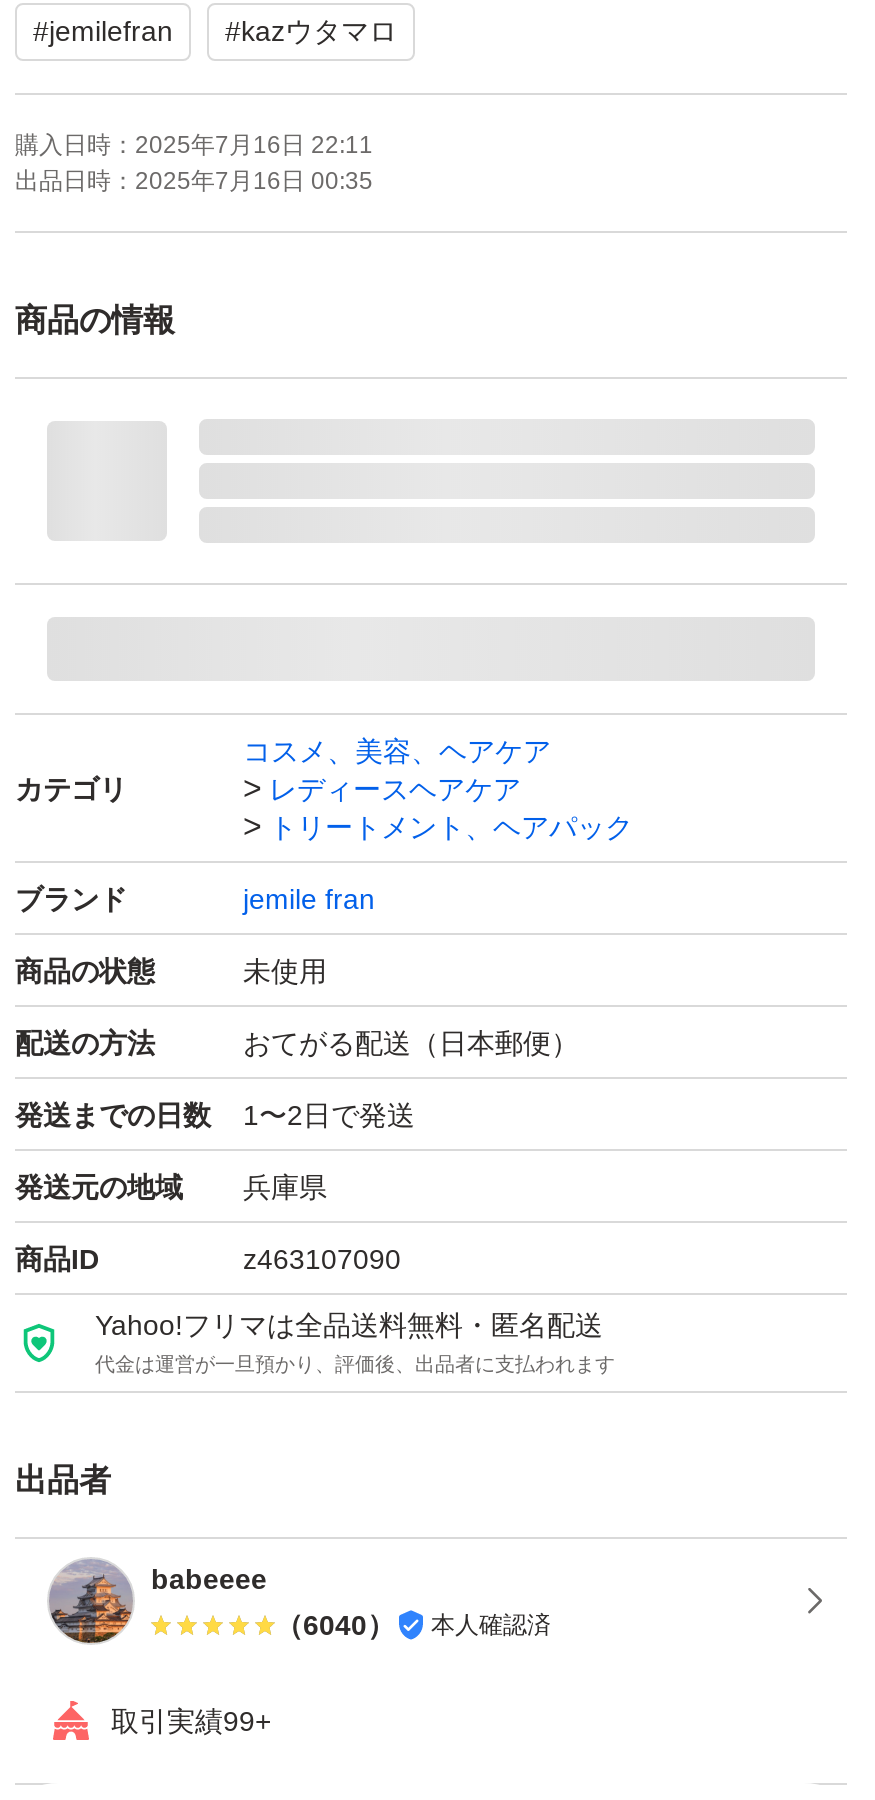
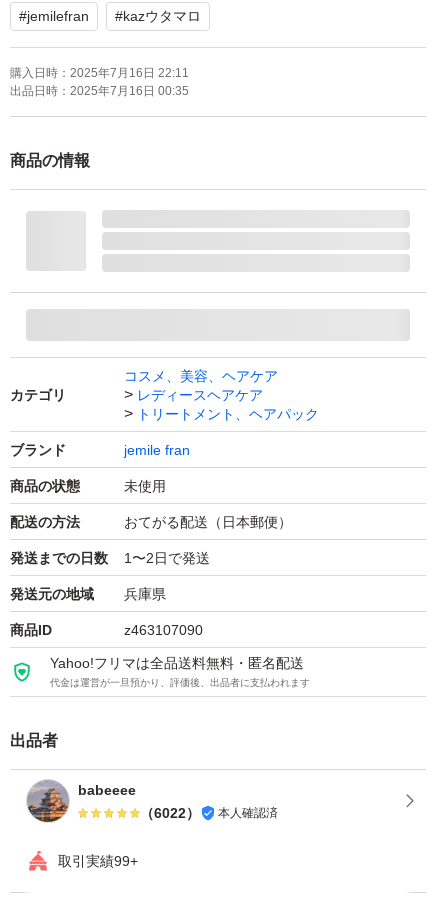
[275,1609,551,1641] （6040） 本人確認済 -> [140,805,278,821] （6022） 本人確認済

